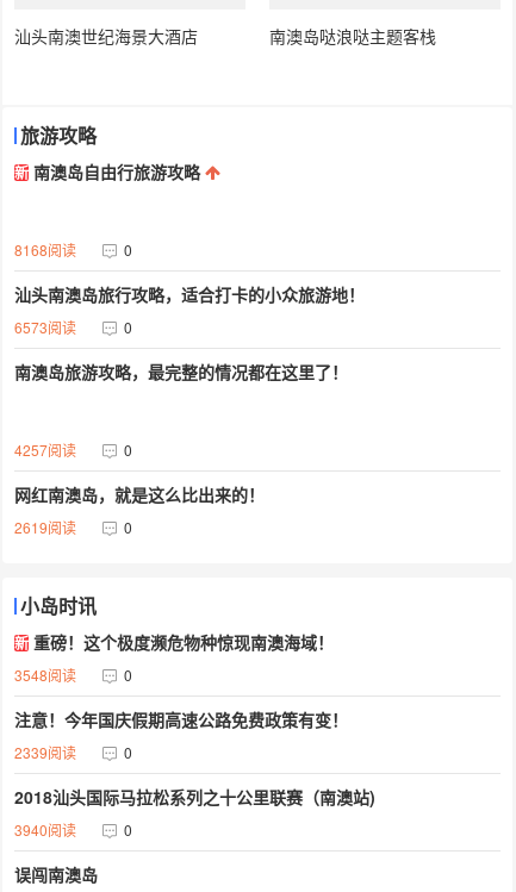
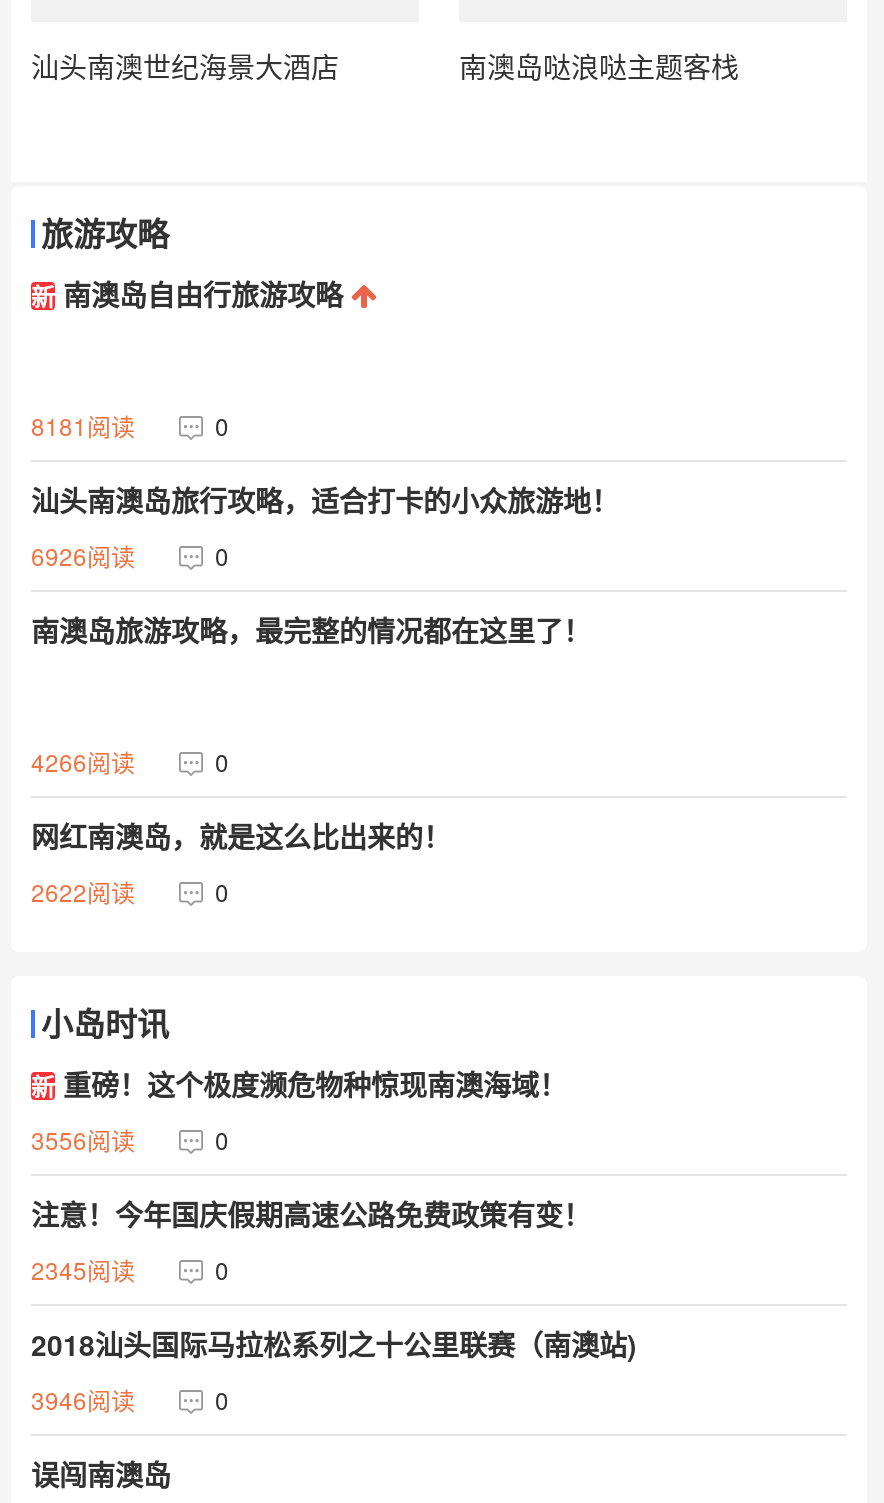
[14,239,132,260] 8168阅读 0 -> [31,408,229,442] 8181阅读 0
[14,317,132,337] 6573阅读 0 -> [31,538,229,572] 6926阅读 0
[14,439,132,460] 4257阅读 0 -> [31,744,229,778] 4266阅读 0
[14,517,132,537] 2619阅读 0 -> [31,874,229,908] 2622阅读 0
[14,664,132,685] 3548阅读 0 -> [31,1122,229,1156] 3556阅读 0
[14,742,132,762] 2339阅读 0 -> [31,1252,229,1286] 2345阅读 0
[14,819,132,839] 3940阅读 0 -> [31,1382,229,1416] 3946阅读 0

